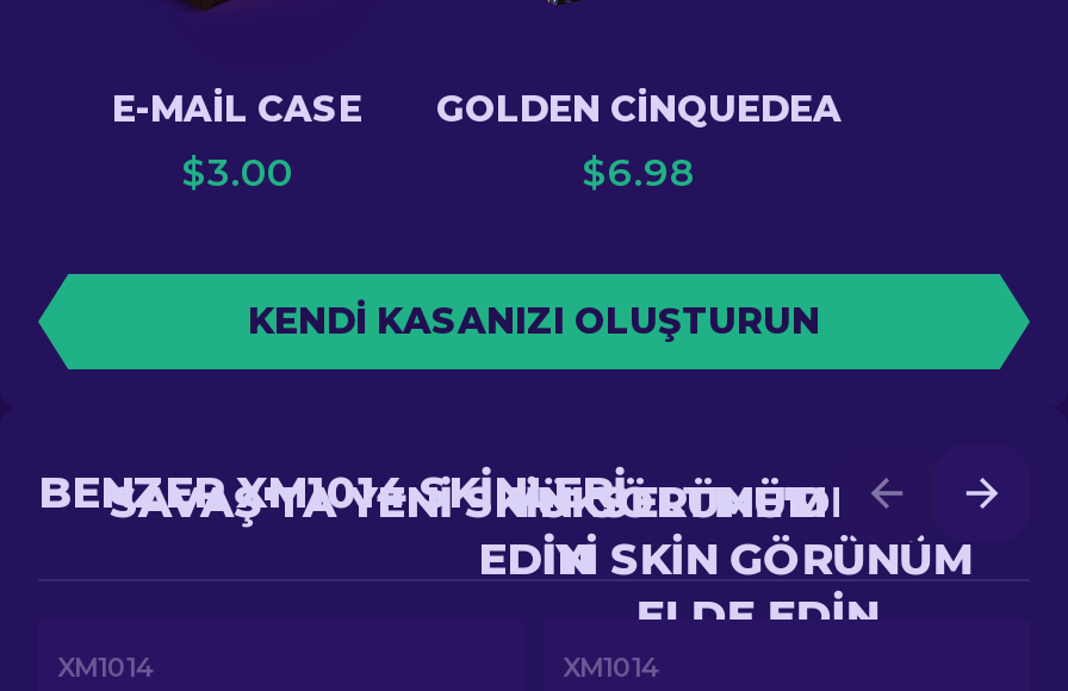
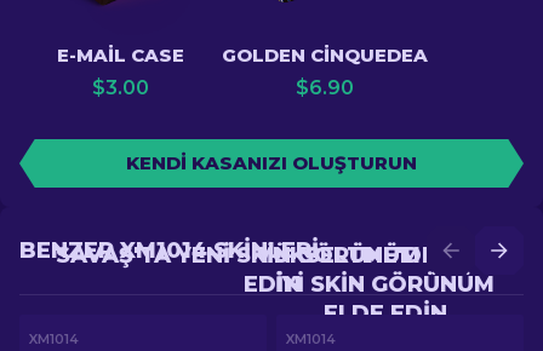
[582,150,696,195] $6.98 -> [296,76,354,99] $6.90

